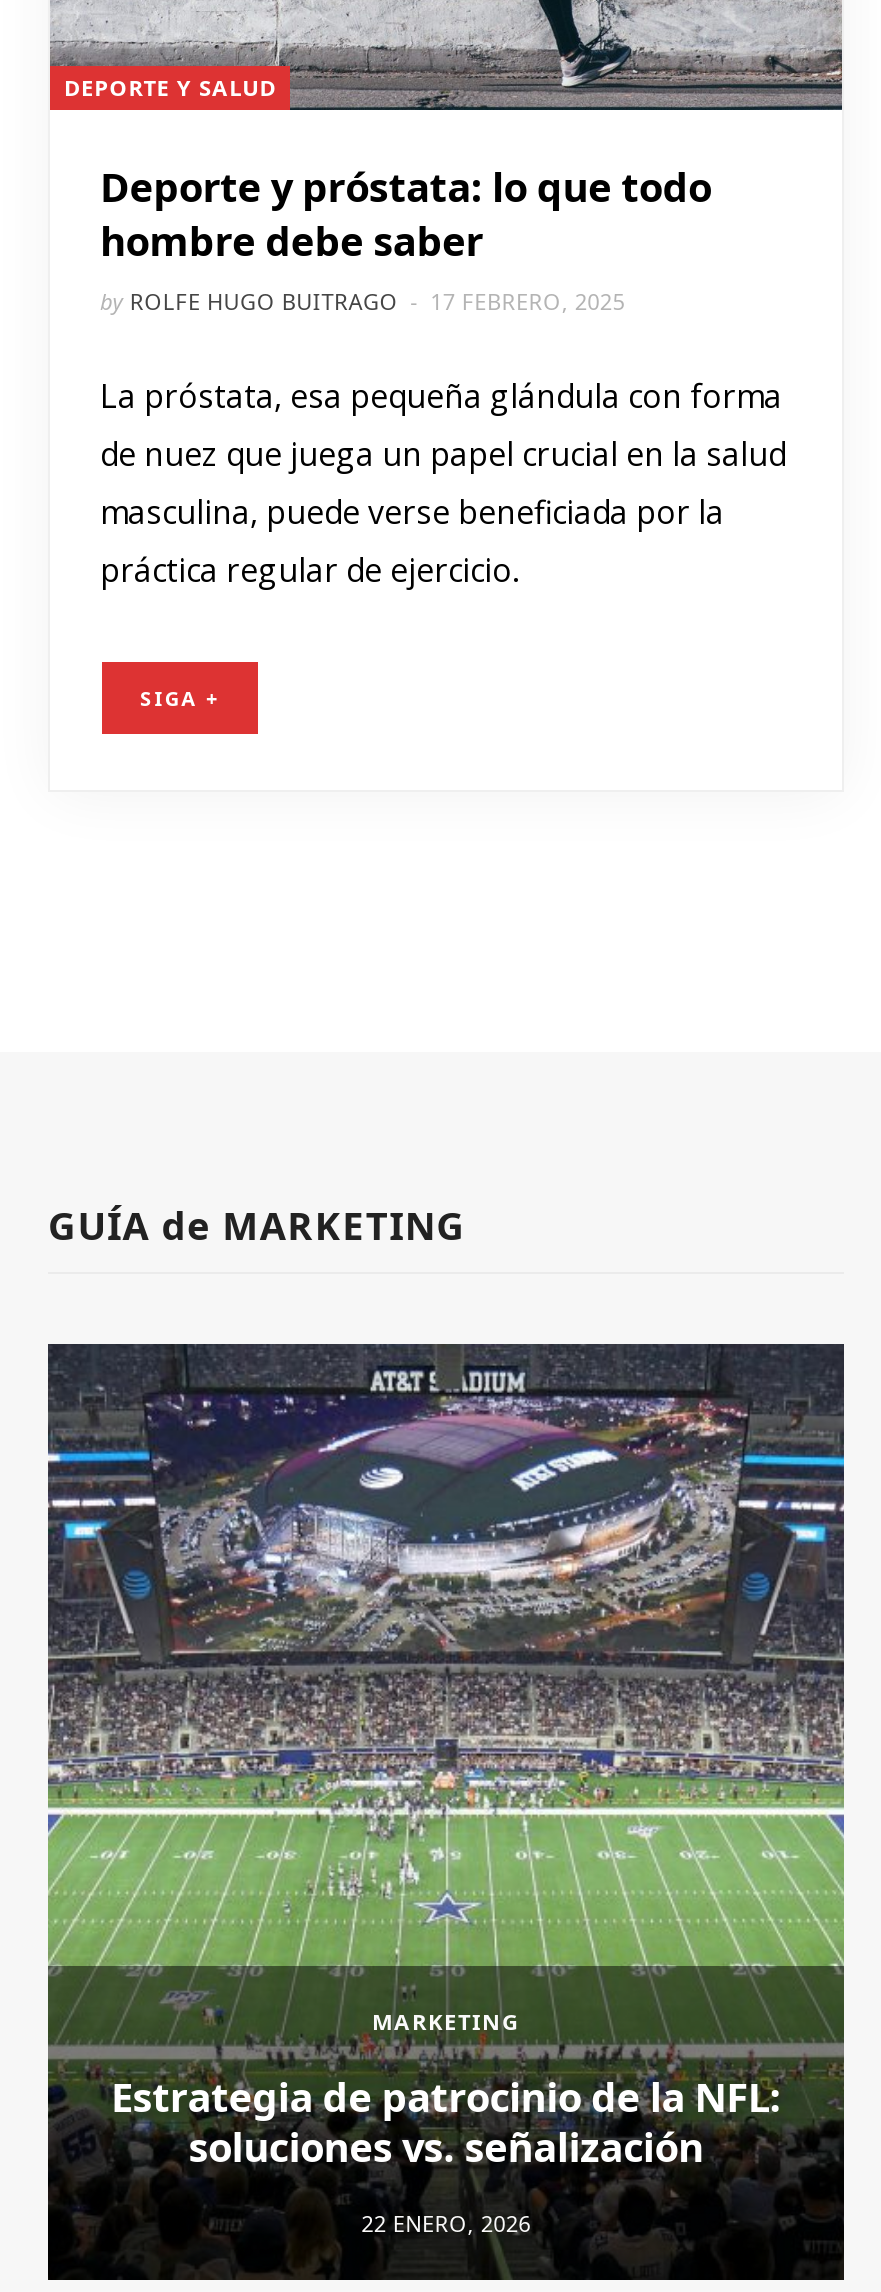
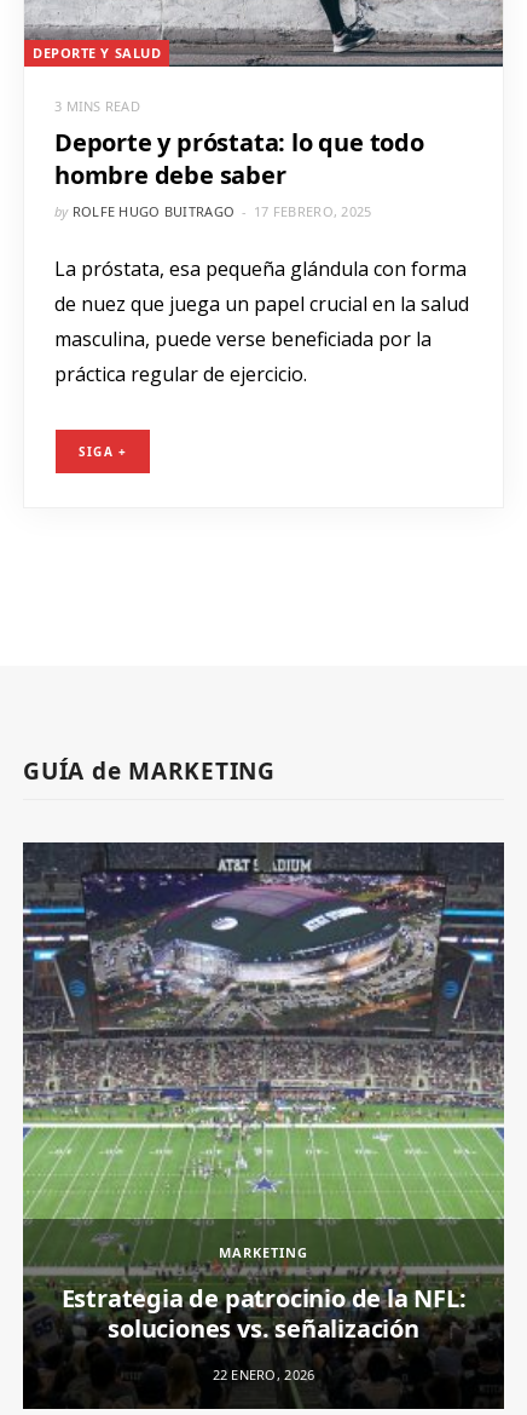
none -> [54,97,140,115] 3 MINS READ

